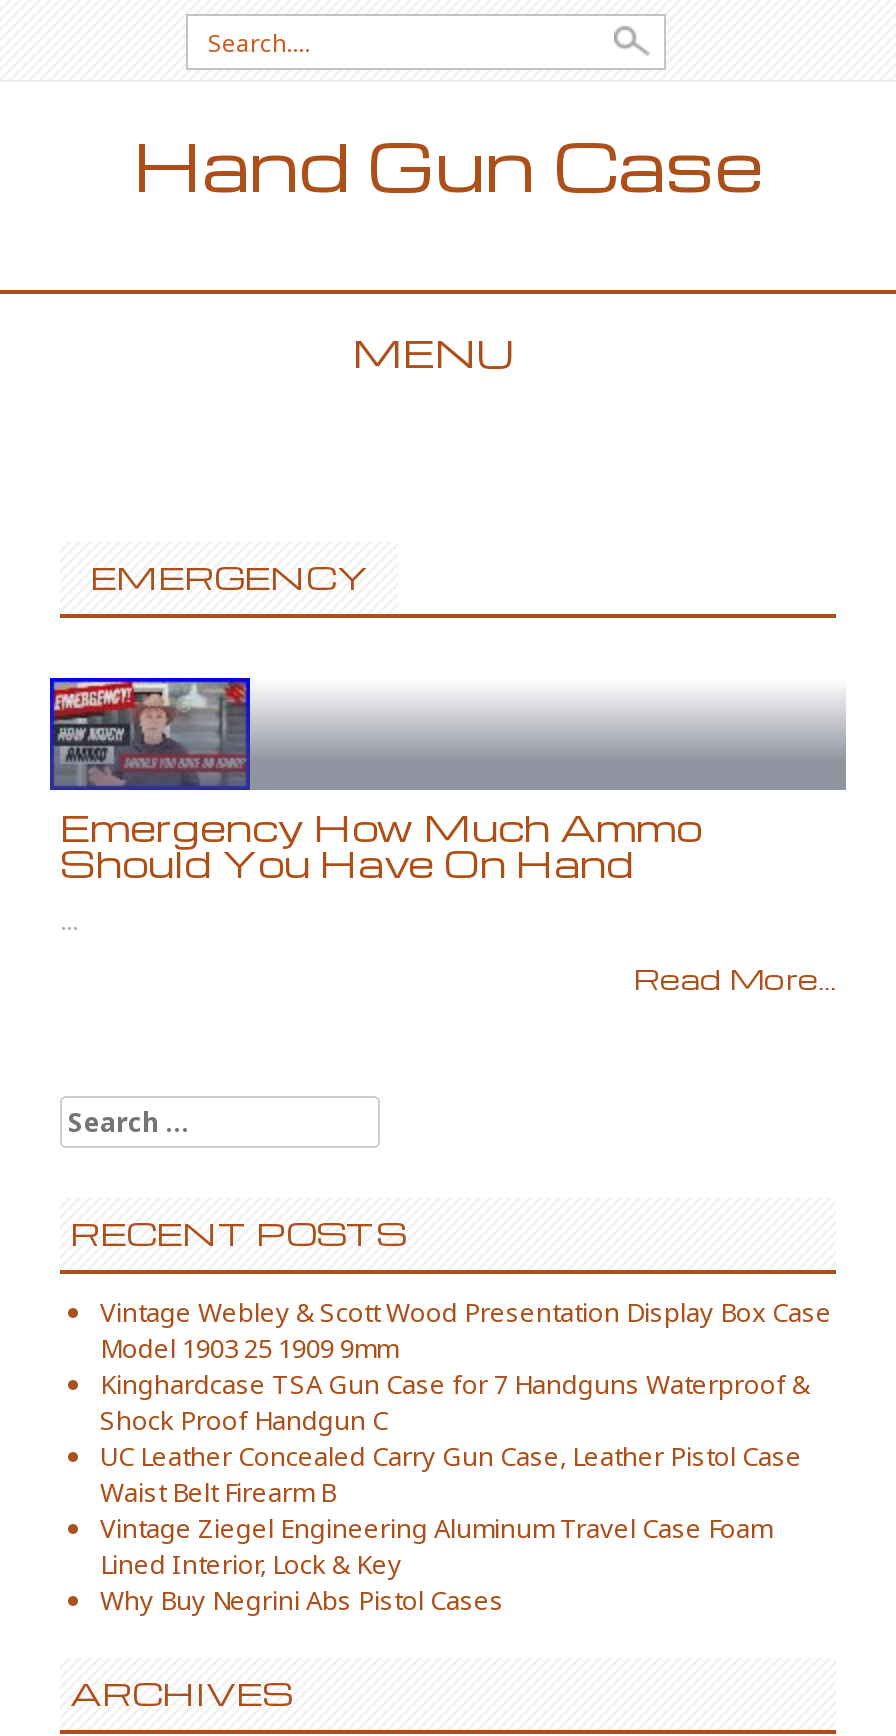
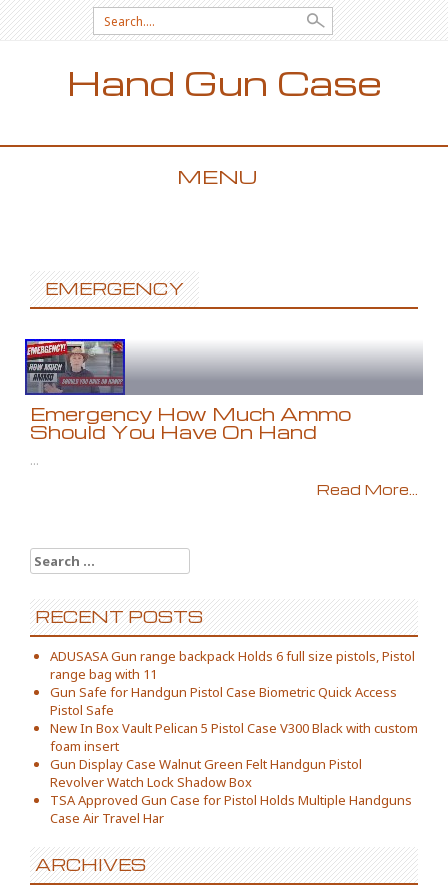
[100,1294,832,1618] Vintage Webley & Scott Wood Presentation Display Box Case | Model 1903 25 1909 9mm | Kinghardcase TSA Gun Case for 7 Handguns Waterproof & | Shock Proof Handgun C | UC Leather Concealed Carry Gun Case, Leather Pistol Case | Waist Belt Firearm B | Vintage Ziegel Engineering Aluminum Travel Case Foam | Lined Interior, Lock & Key | Why Buy Negrini Abs Pistol Cases -> [50,647,418,827] ADUSASA Gun range backpack Holds 6 full size pistols, Pistol | range bag with 11 | Gun Safe for Handgun Pistol Case Biometric Quick Access | Pistol Safe | New In Box Vault Pelican 5 Pistol Case V300 Black with custom | foam insert | Gun Display Case Walnut Green Felt Handgun Pistol | Revolver Watch Lock Shadow Box | TSA Approved Gun Case for Pistol Holds Multiple Handguns | Case Air Travel Har

